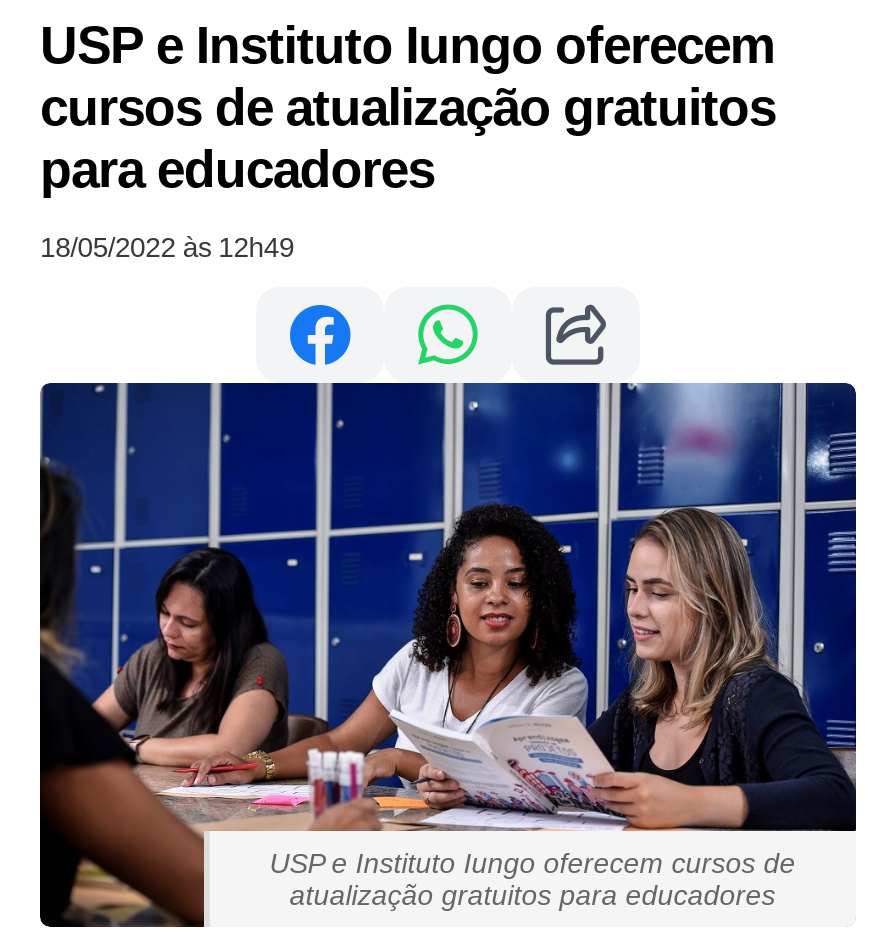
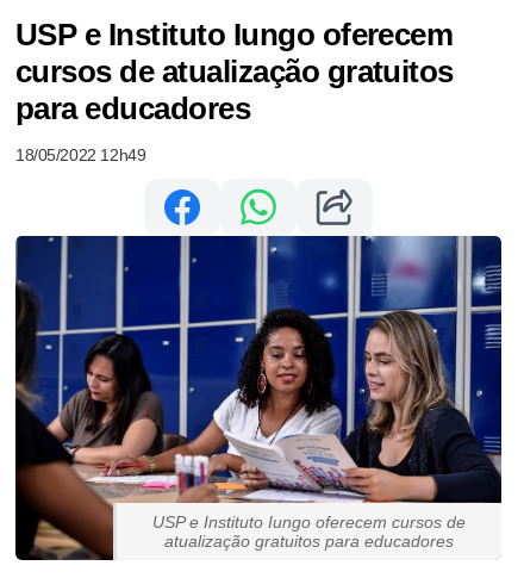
[40,232,294,264] 18/05/2022 às 12h49 -> [15,146,146,165] 18/05/2022 12h49

